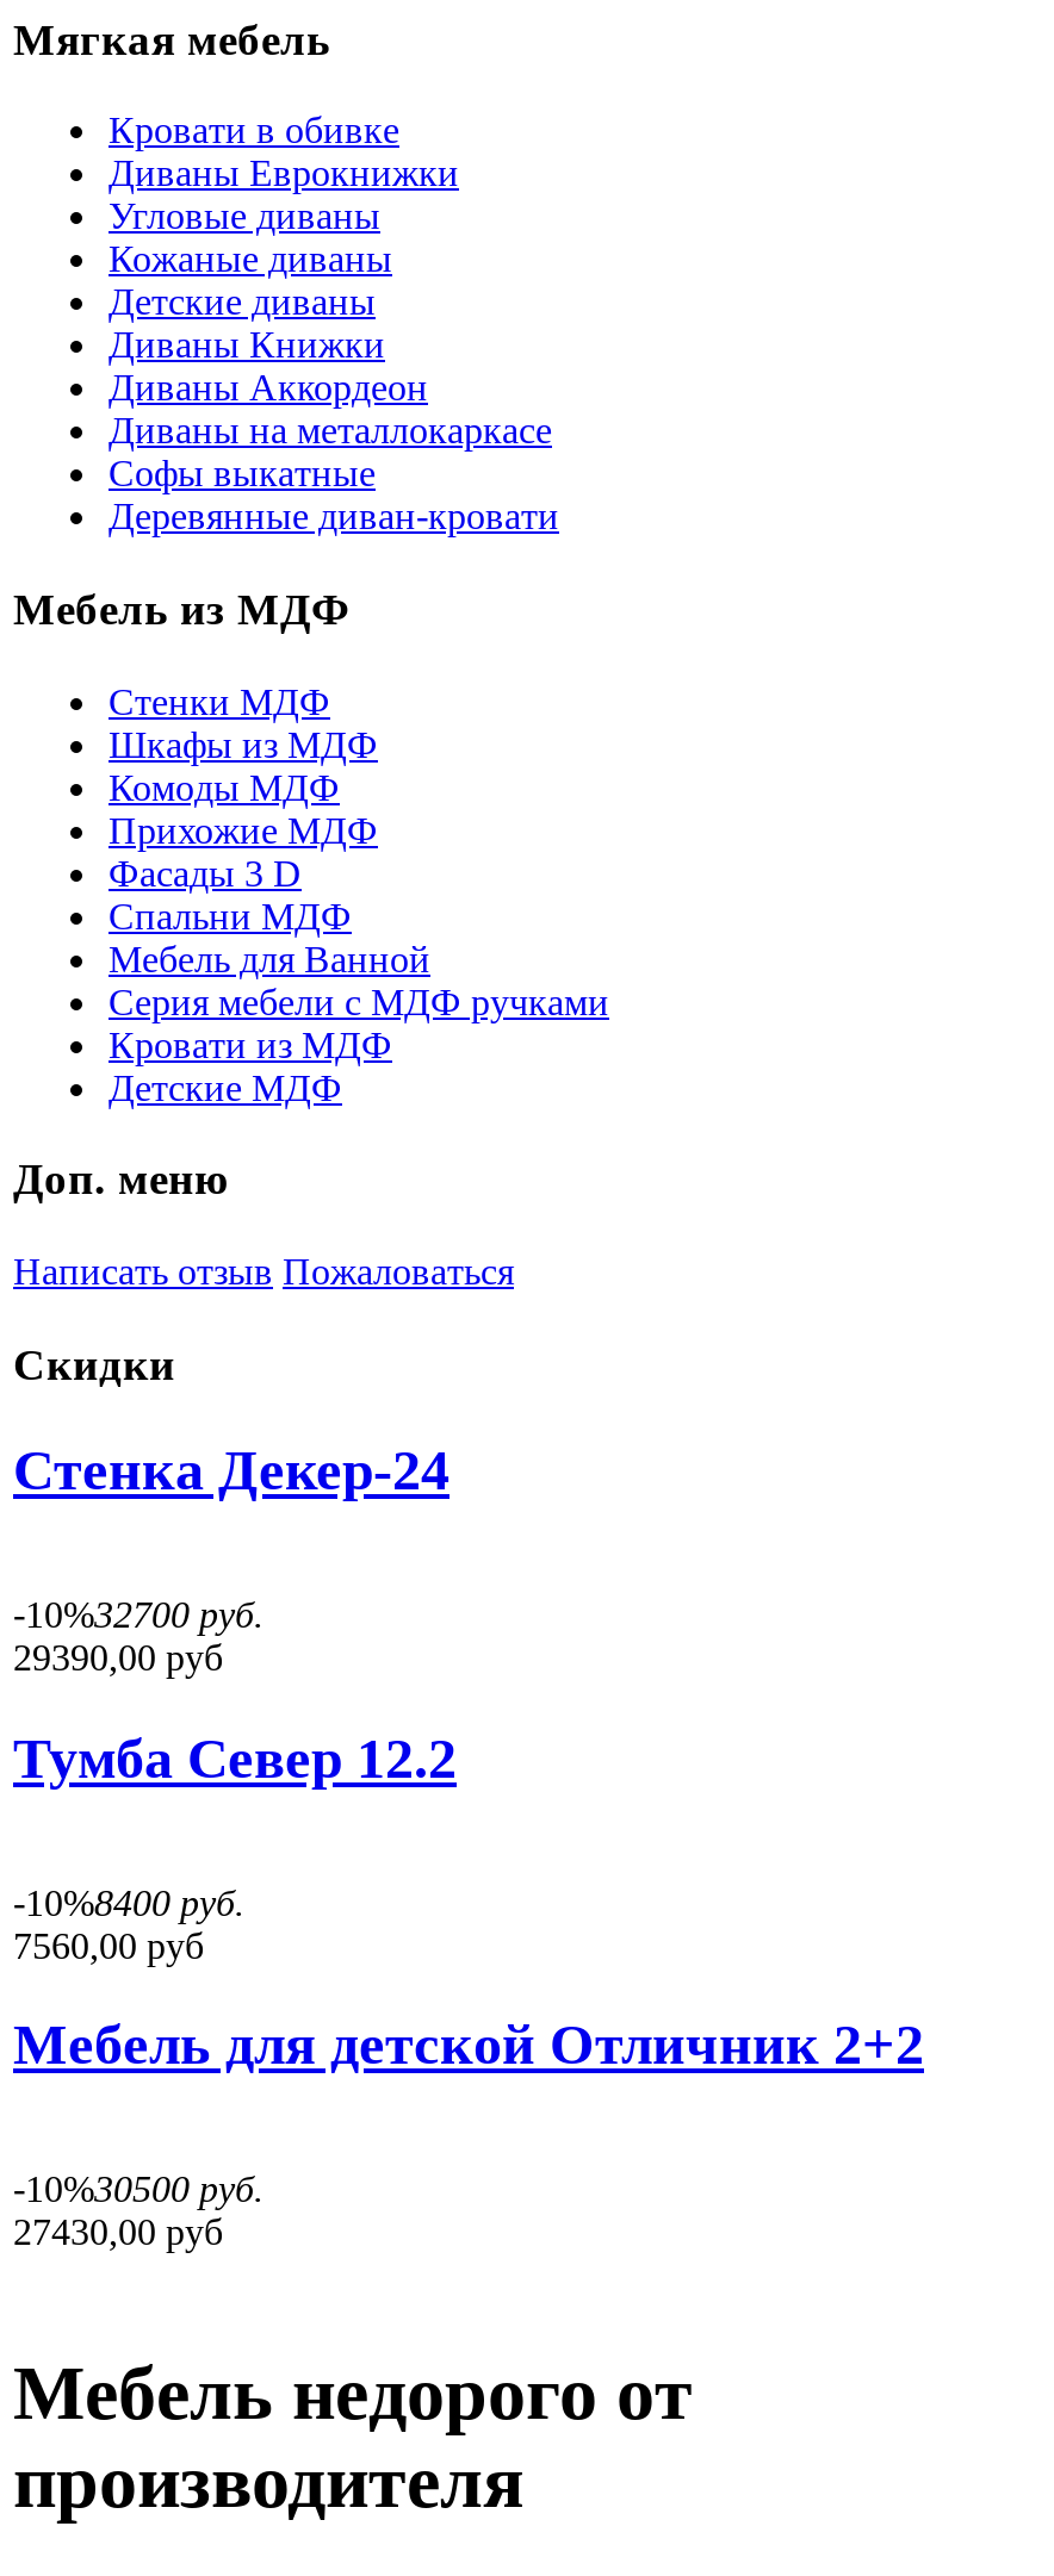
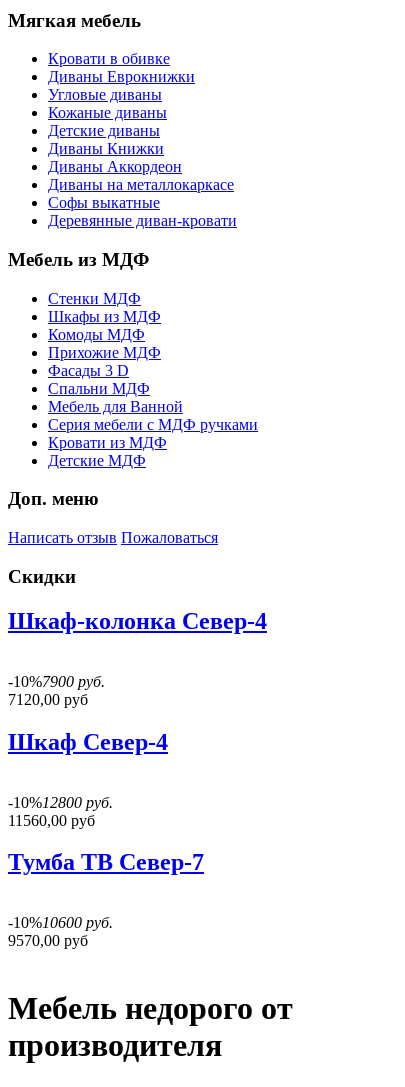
[13,1439,449,1501] Стенка Декер-24 -> [8,608,267,634] Шкаф-колонка Север-4
[13,1593,263,1677] -10%32700 руб. | 29390,00 руб -> [8,673,105,708] -10%7900 руб. | 7120,00 руб
[13,1727,457,1789] Тумба Север 12.2 -> [8,729,168,755] Шкаф Север-4
[13,1881,244,1965] -10%8400 руб. | 7560,00 руб -> [8,793,113,828] -10%12800 руб. | 11560,00 руб
[13,2015,924,2077] Мебель для детской Отличник 2+2 -> [8,849,204,875] Тумба ТВ Север-7
[13,2169,263,2253] -10%30500 руб. | 27430,00 руб -> [8,914,113,949] -10%10600 руб. | 9570,00 руб

